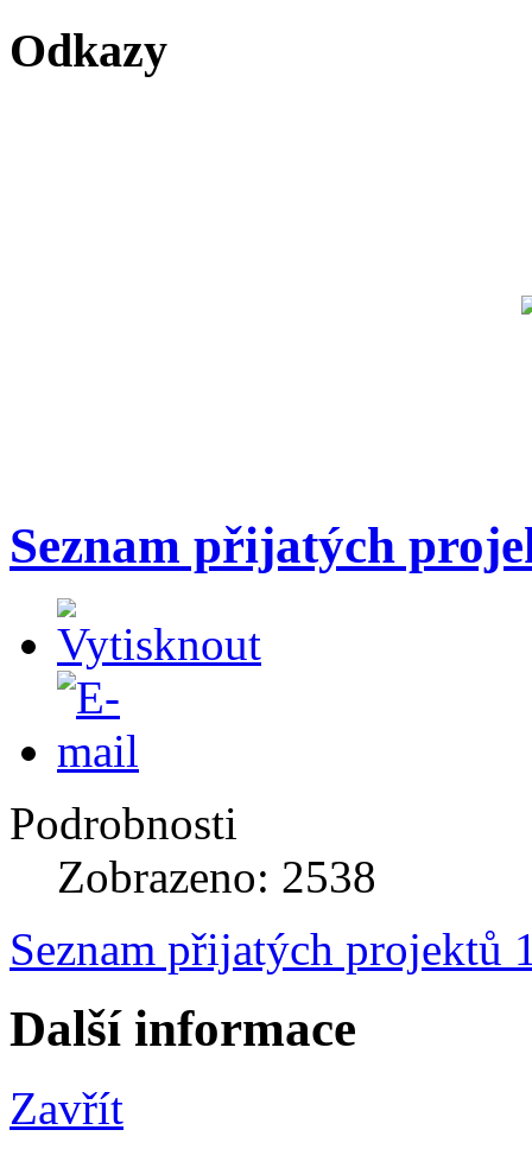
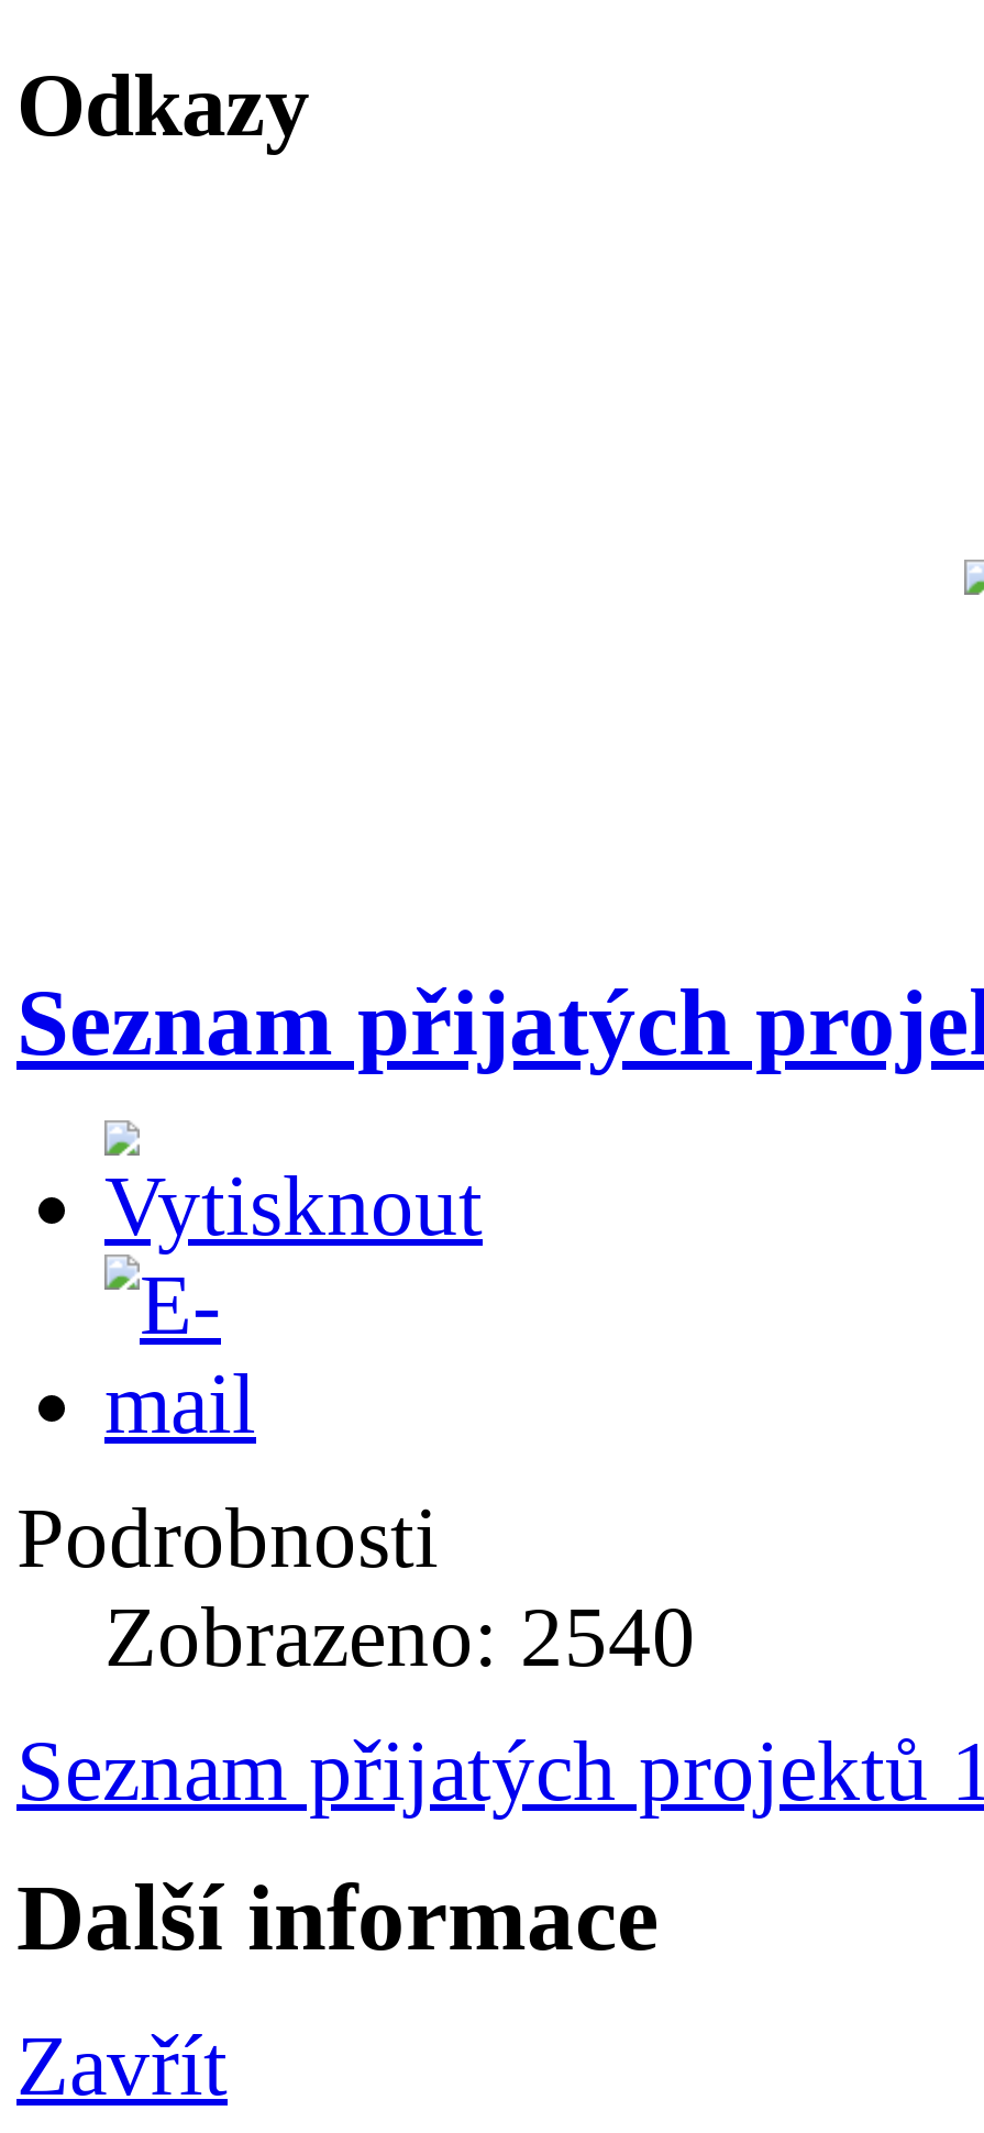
[57,851,376,902] Zobrazeno: 2538 -> [104,1589,696,1683] Zobrazeno: 2540

